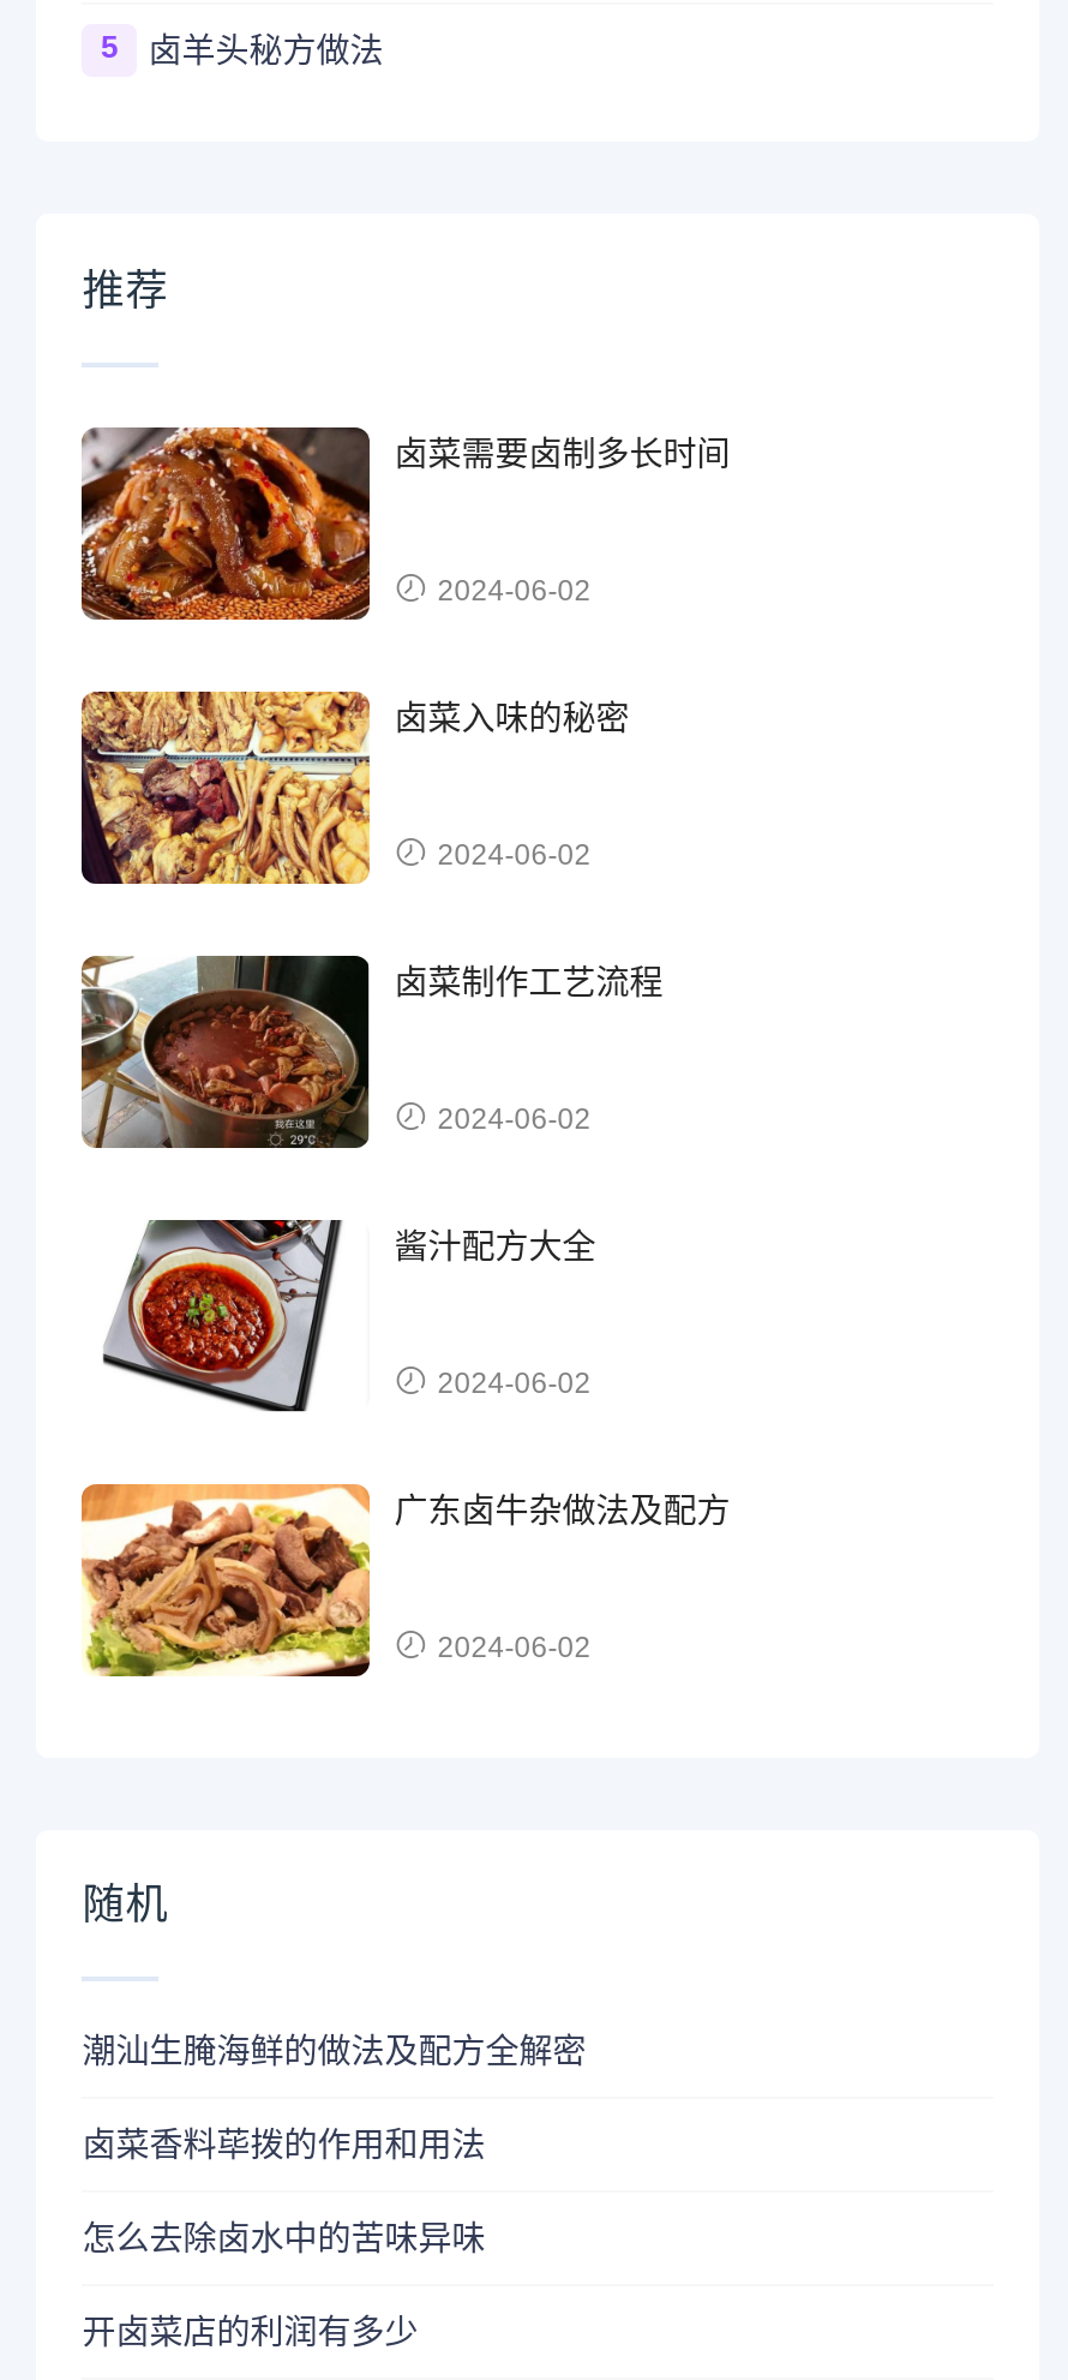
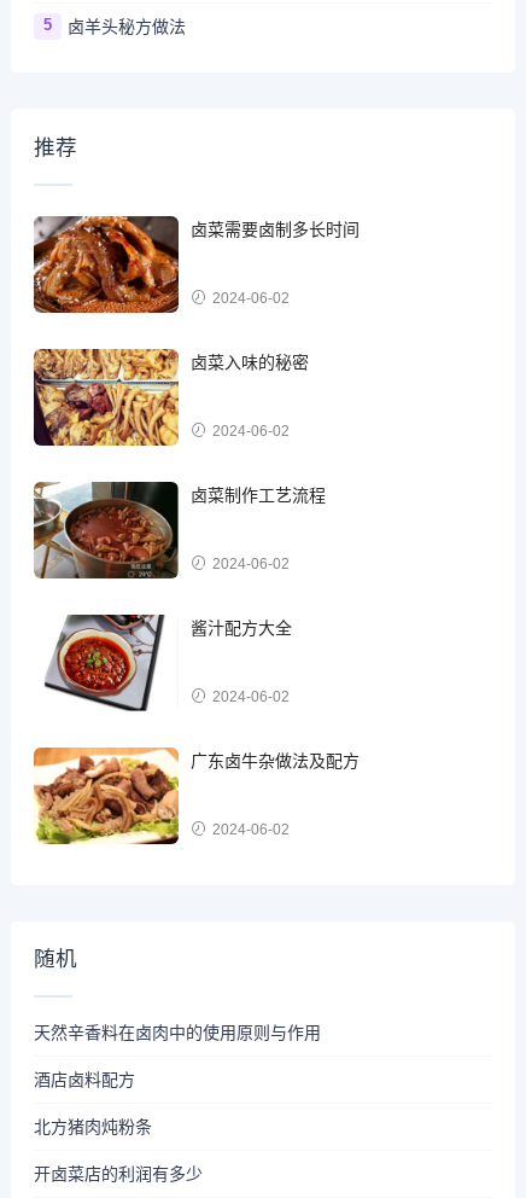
[82,2032,586,2070] 潮汕生腌海鲜的做法及配方全解密 -> [34,1023,321,1042] 天然辛香料在卤肉中的使用原则与作用
[82,2125,485,2164] 卤菜香料荜拨的作用和用法 -> [34,1070,135,1089] 酒店卤料配方
[82,2219,485,2258] 怎么去除卤水中的苦味异味 -> [34,1117,152,1136] 北方猪肉炖粉条

